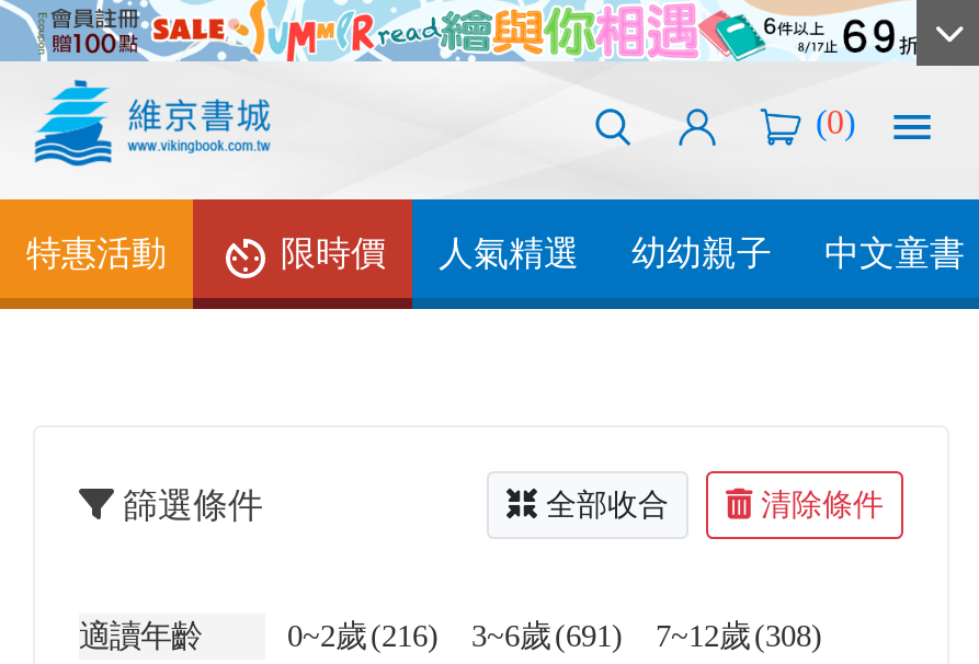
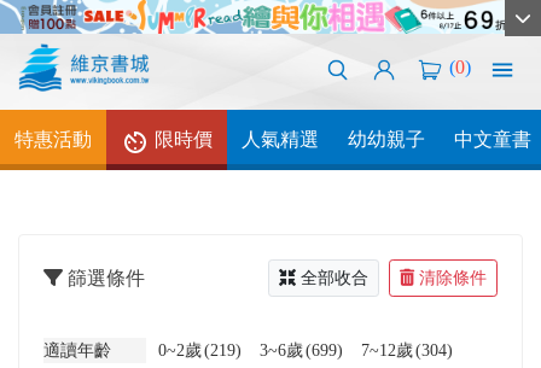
[287,618,439,653] 0~2歲 (216) -> [158,340,242,360] 0~2歲 (219)
[471,618,623,653] 3~6歲 (691) -> [260,340,343,360] 3~6歲 (699)
[656,618,822,653] 7~12歲 (308) -> [361,340,453,360] 7~12歲 (304)

